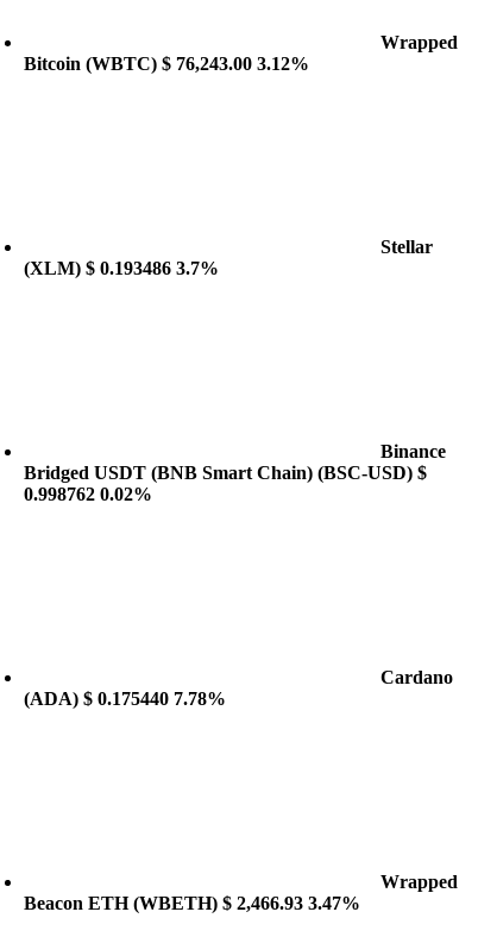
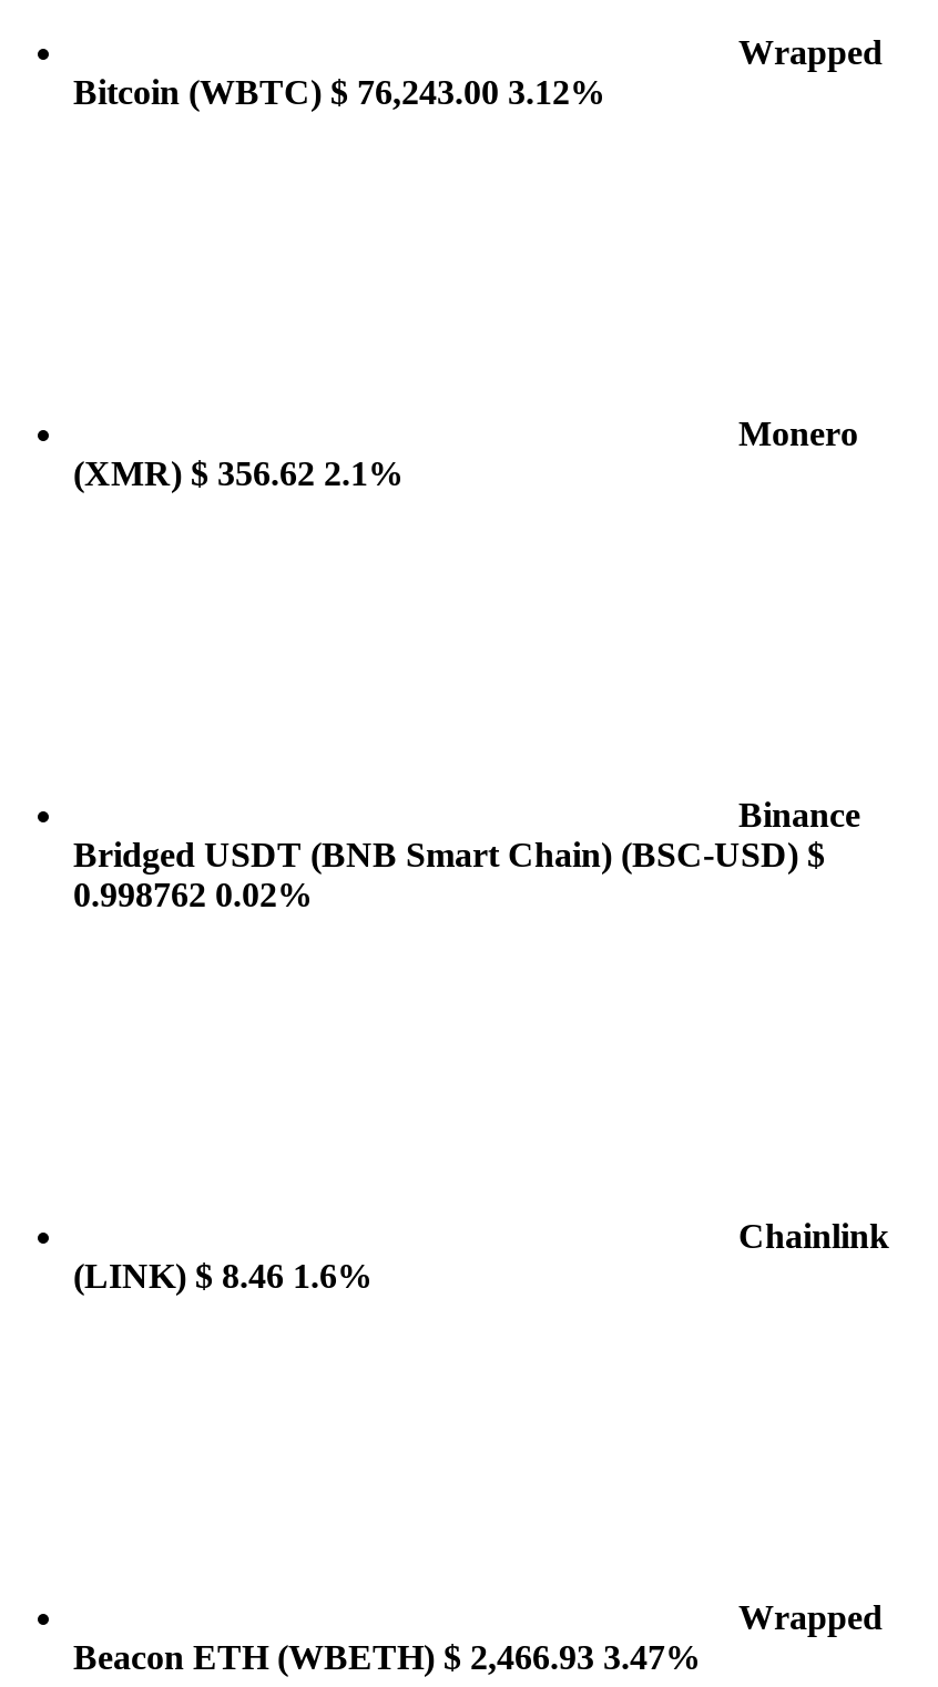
[24,237,433,278] Stellar | (XLM) $ 0.193486 3.7% -> [73,415,858,492] Monero | (XMR) $ 356.62 2.1%
[24,667,453,709] Cardano | (ADA) $ 0.175440 7.78% -> [73,1217,889,1295] Chainlink | (LINK) $ 8.46 1.6%

